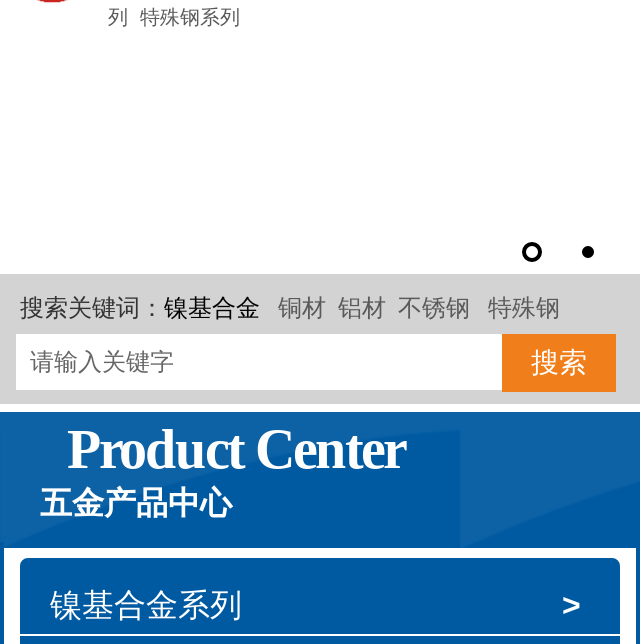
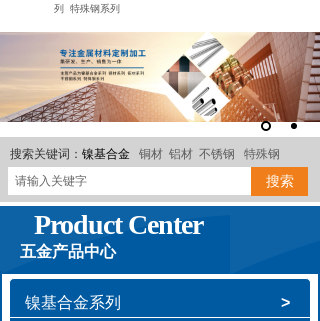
none -> [3,31,317,123] [image]

